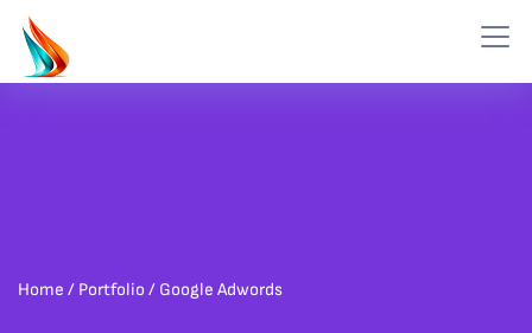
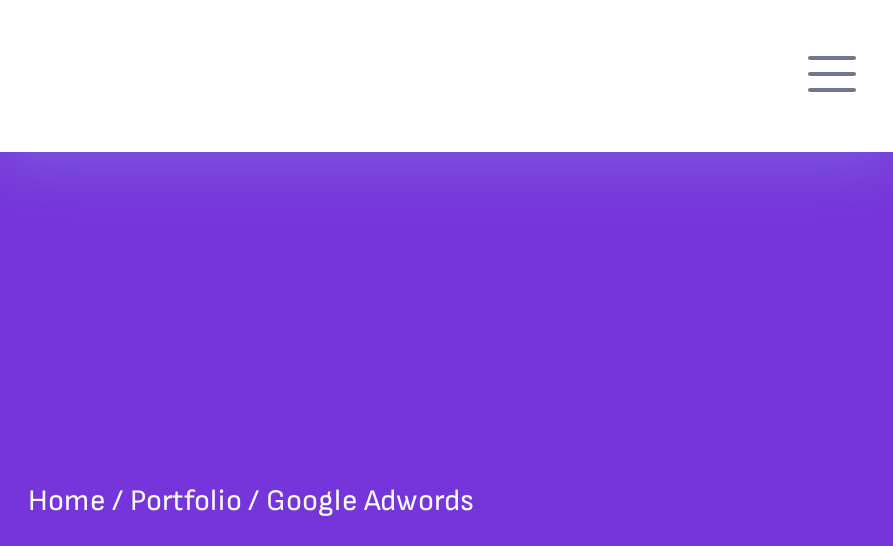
[21,15,70,79] [image] -> none

